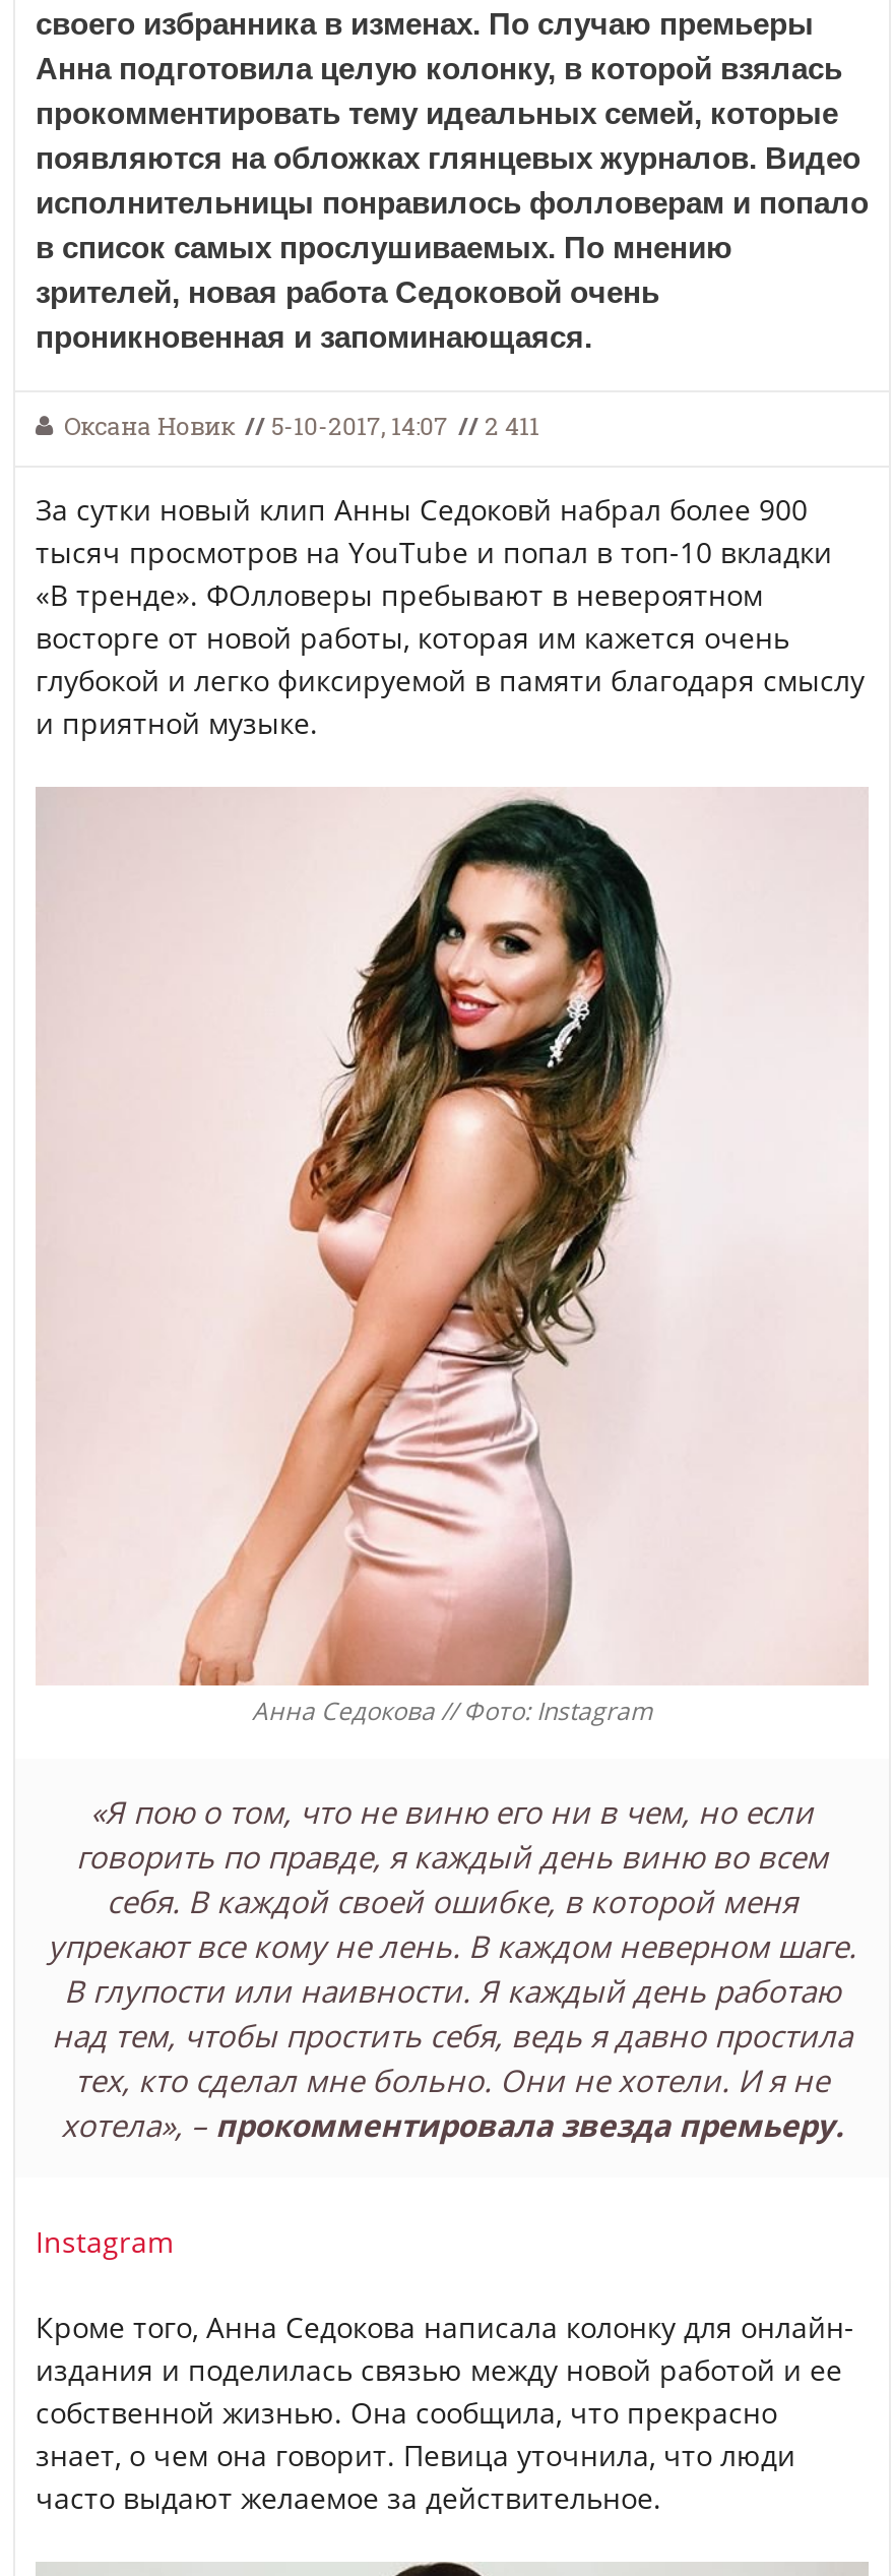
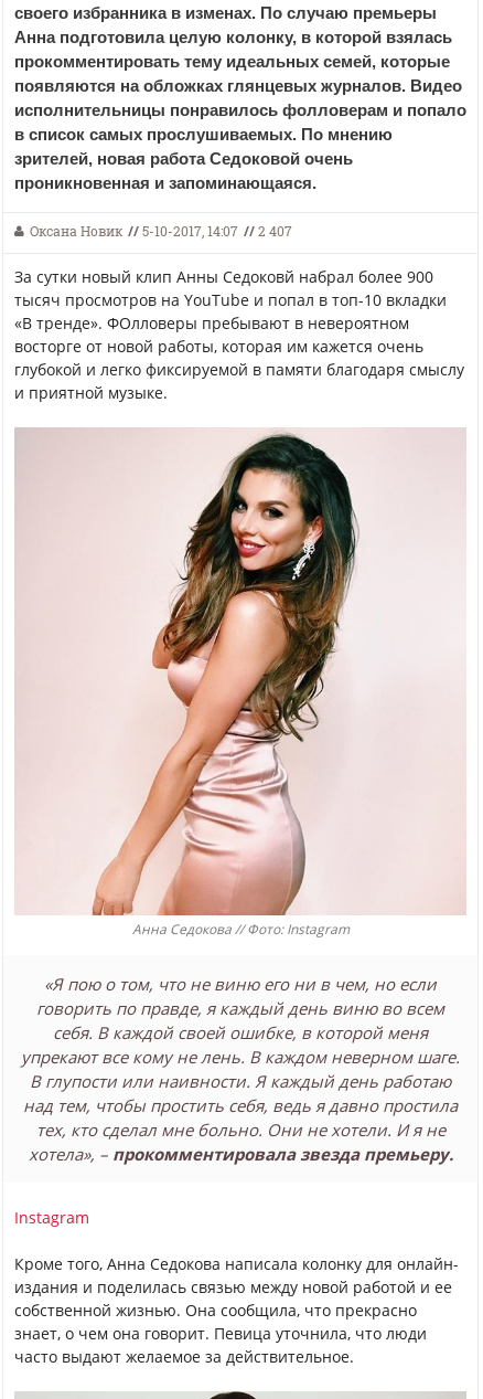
[64,409,539,443] Оксана Новик // 5-10-2017, 14:07 // 2 411 -> [30,222,292,241] Оксана Новик // 5-10-2017, 14:07 // 2 407

